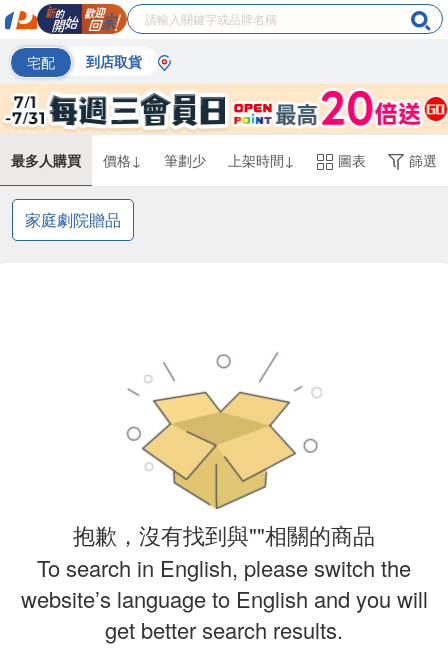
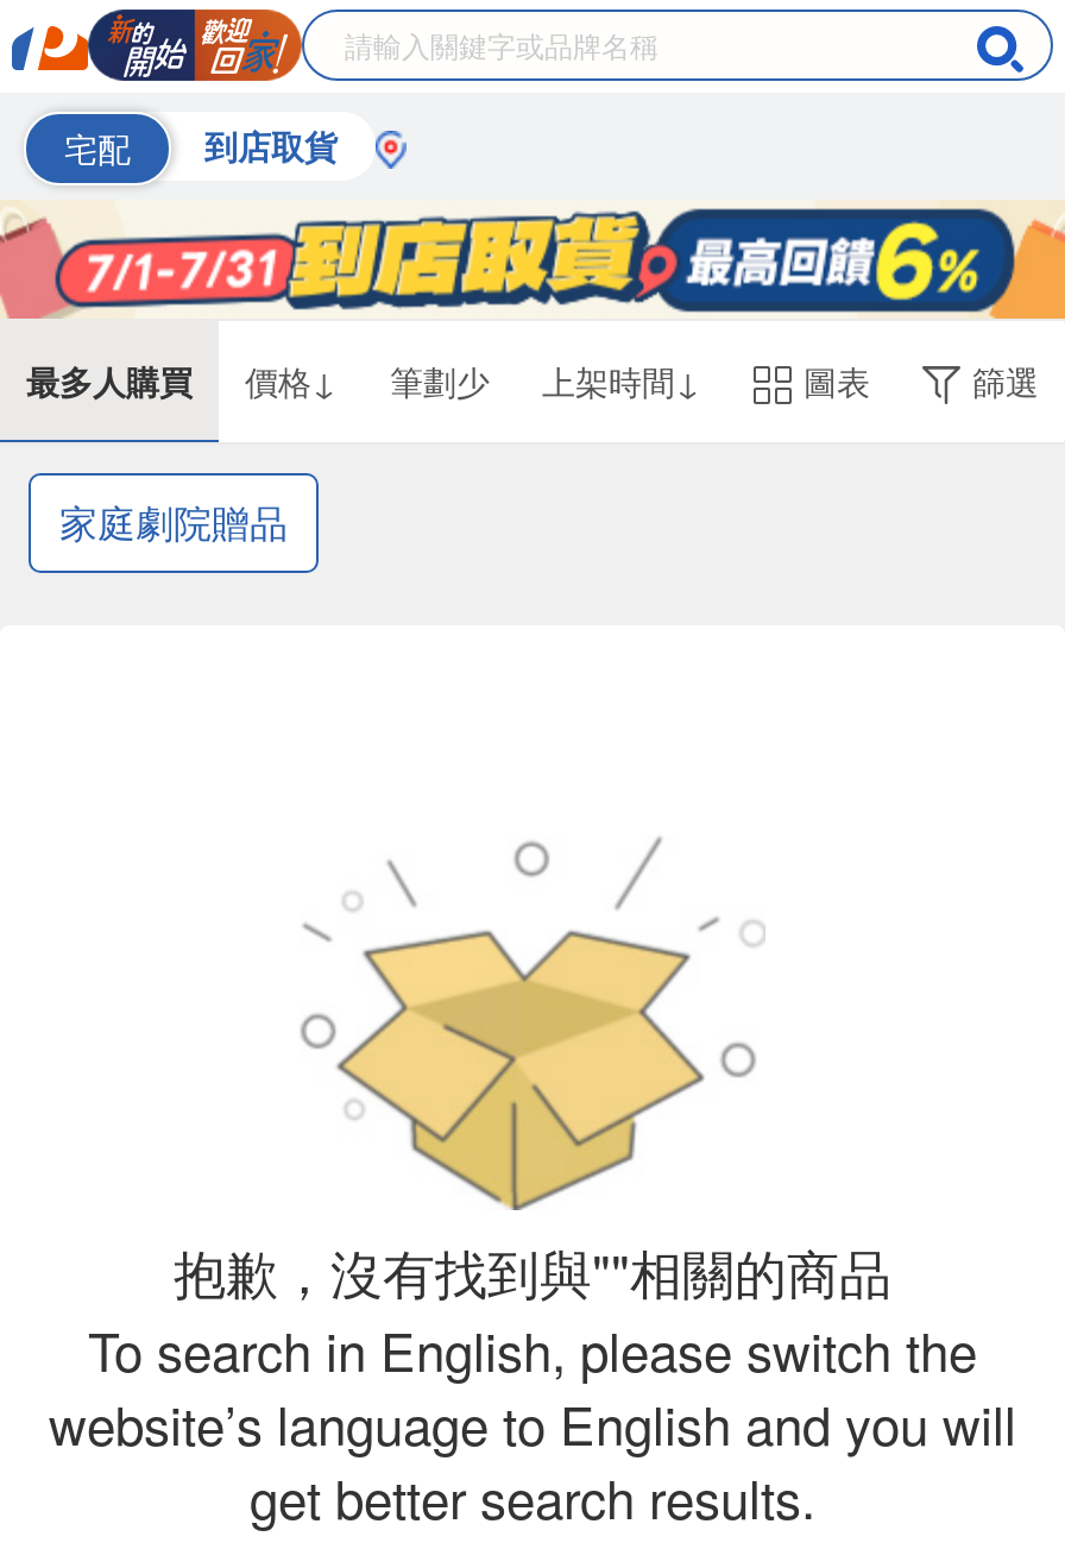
[3,85,445,134] [image] -> [7,204,1058,321] [image]

